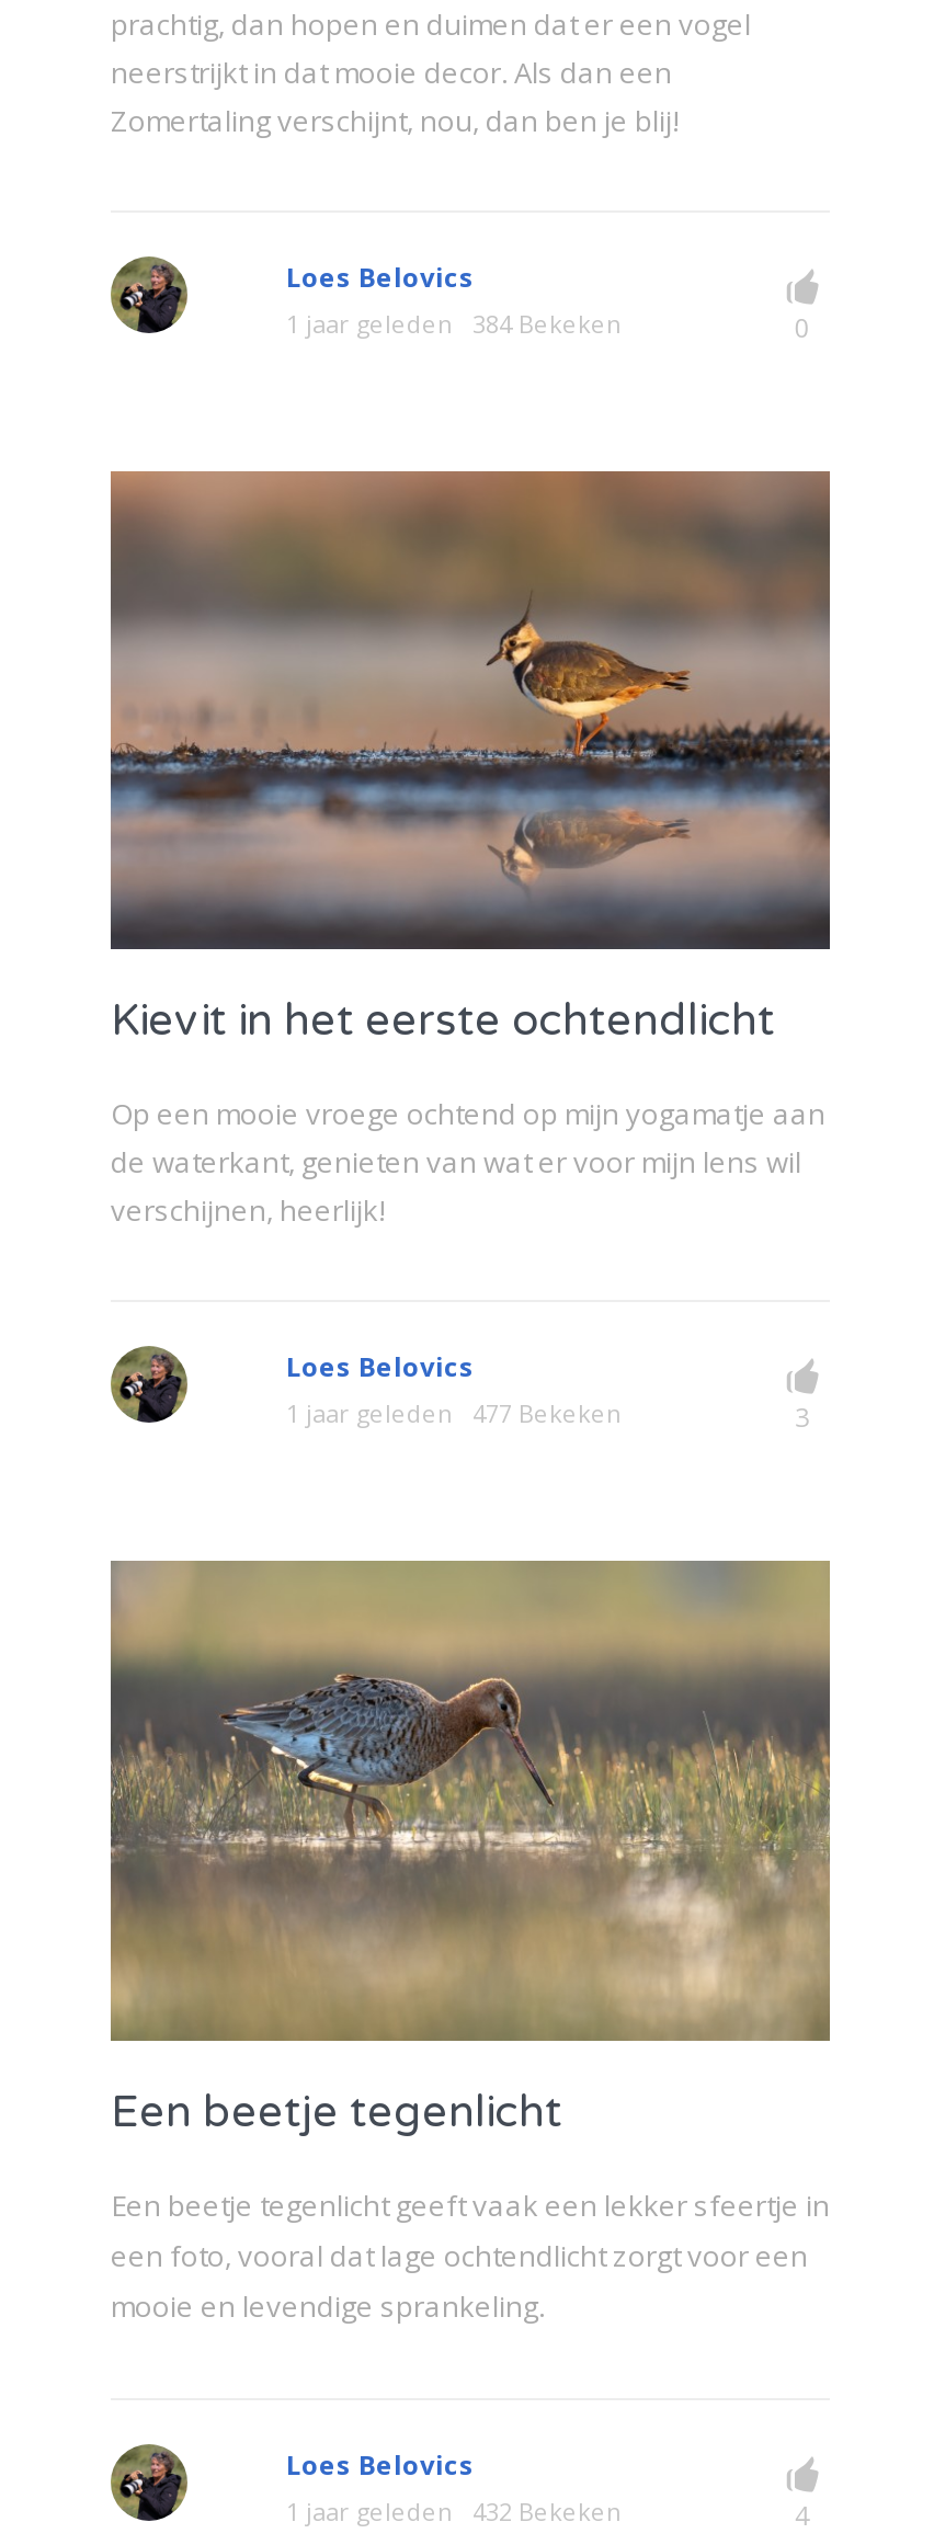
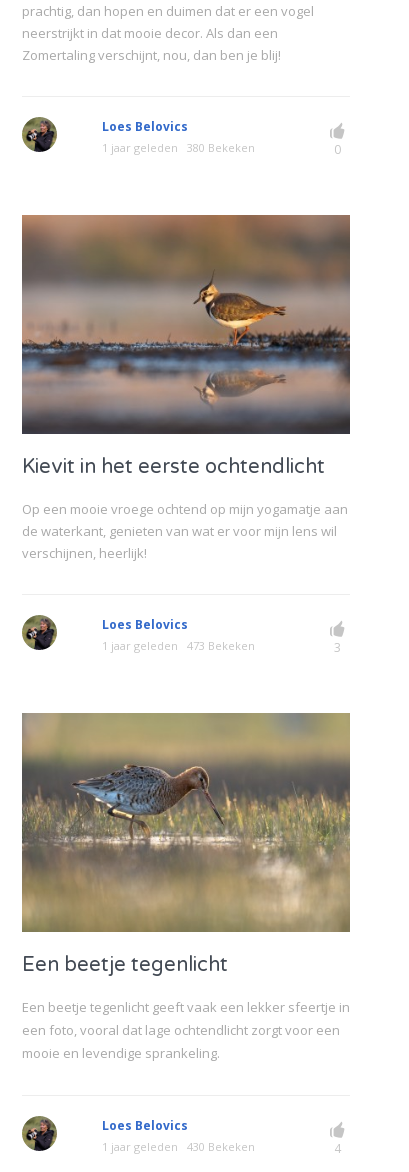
[286,307,622,340] 1 jaar geleden 384 Bekeken -> [102,140,255,155] 1 jaar geleden 380 Bekeken
[286,1398,622,1431] 1 jaar geleden 477 Bekeken -> [102,638,255,653] 1 jaar geleden 473 Bekeken
[286,2496,622,2529] 1 jaar geleden 432 Bekeken -> [102,1139,255,1154] 1 jaar geleden 430 Bekeken

